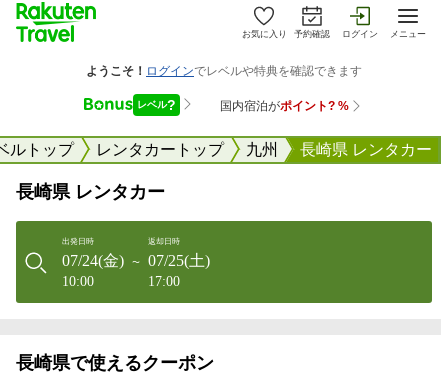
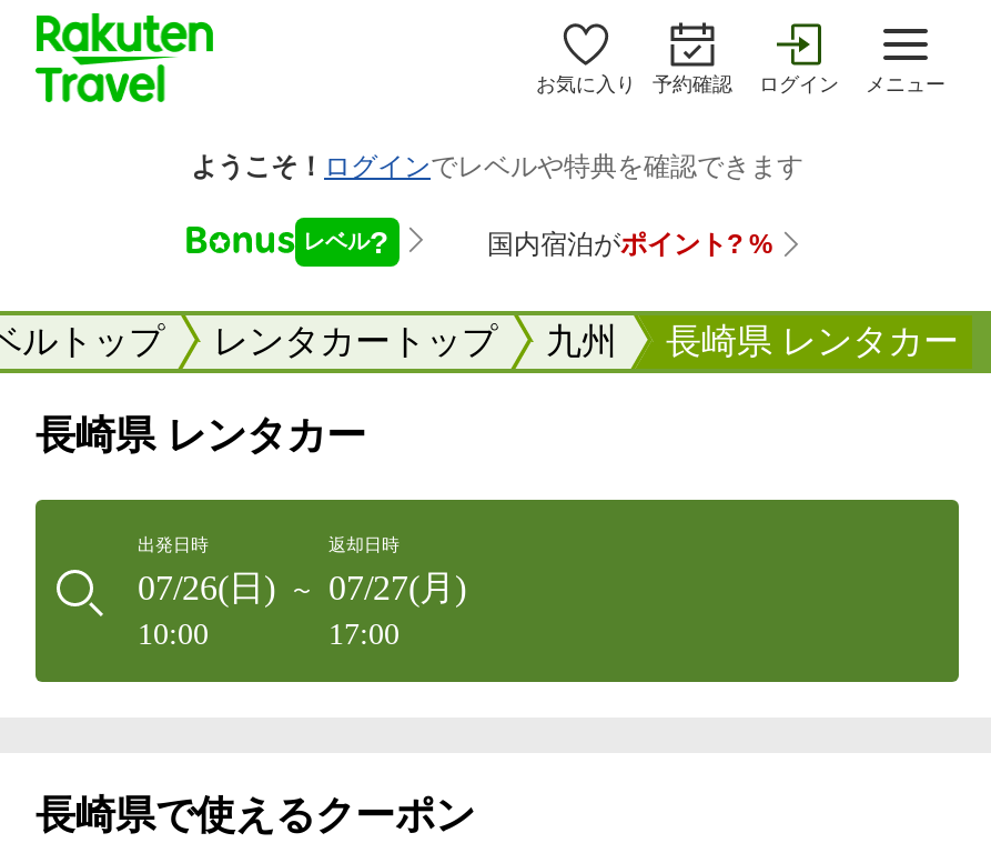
[62,251,124,268] 07/24(金) -> [138,568,275,605] 07/26(日)
[148,251,210,268] 07/25(土) -> [328,568,466,605] 07/27(月)

